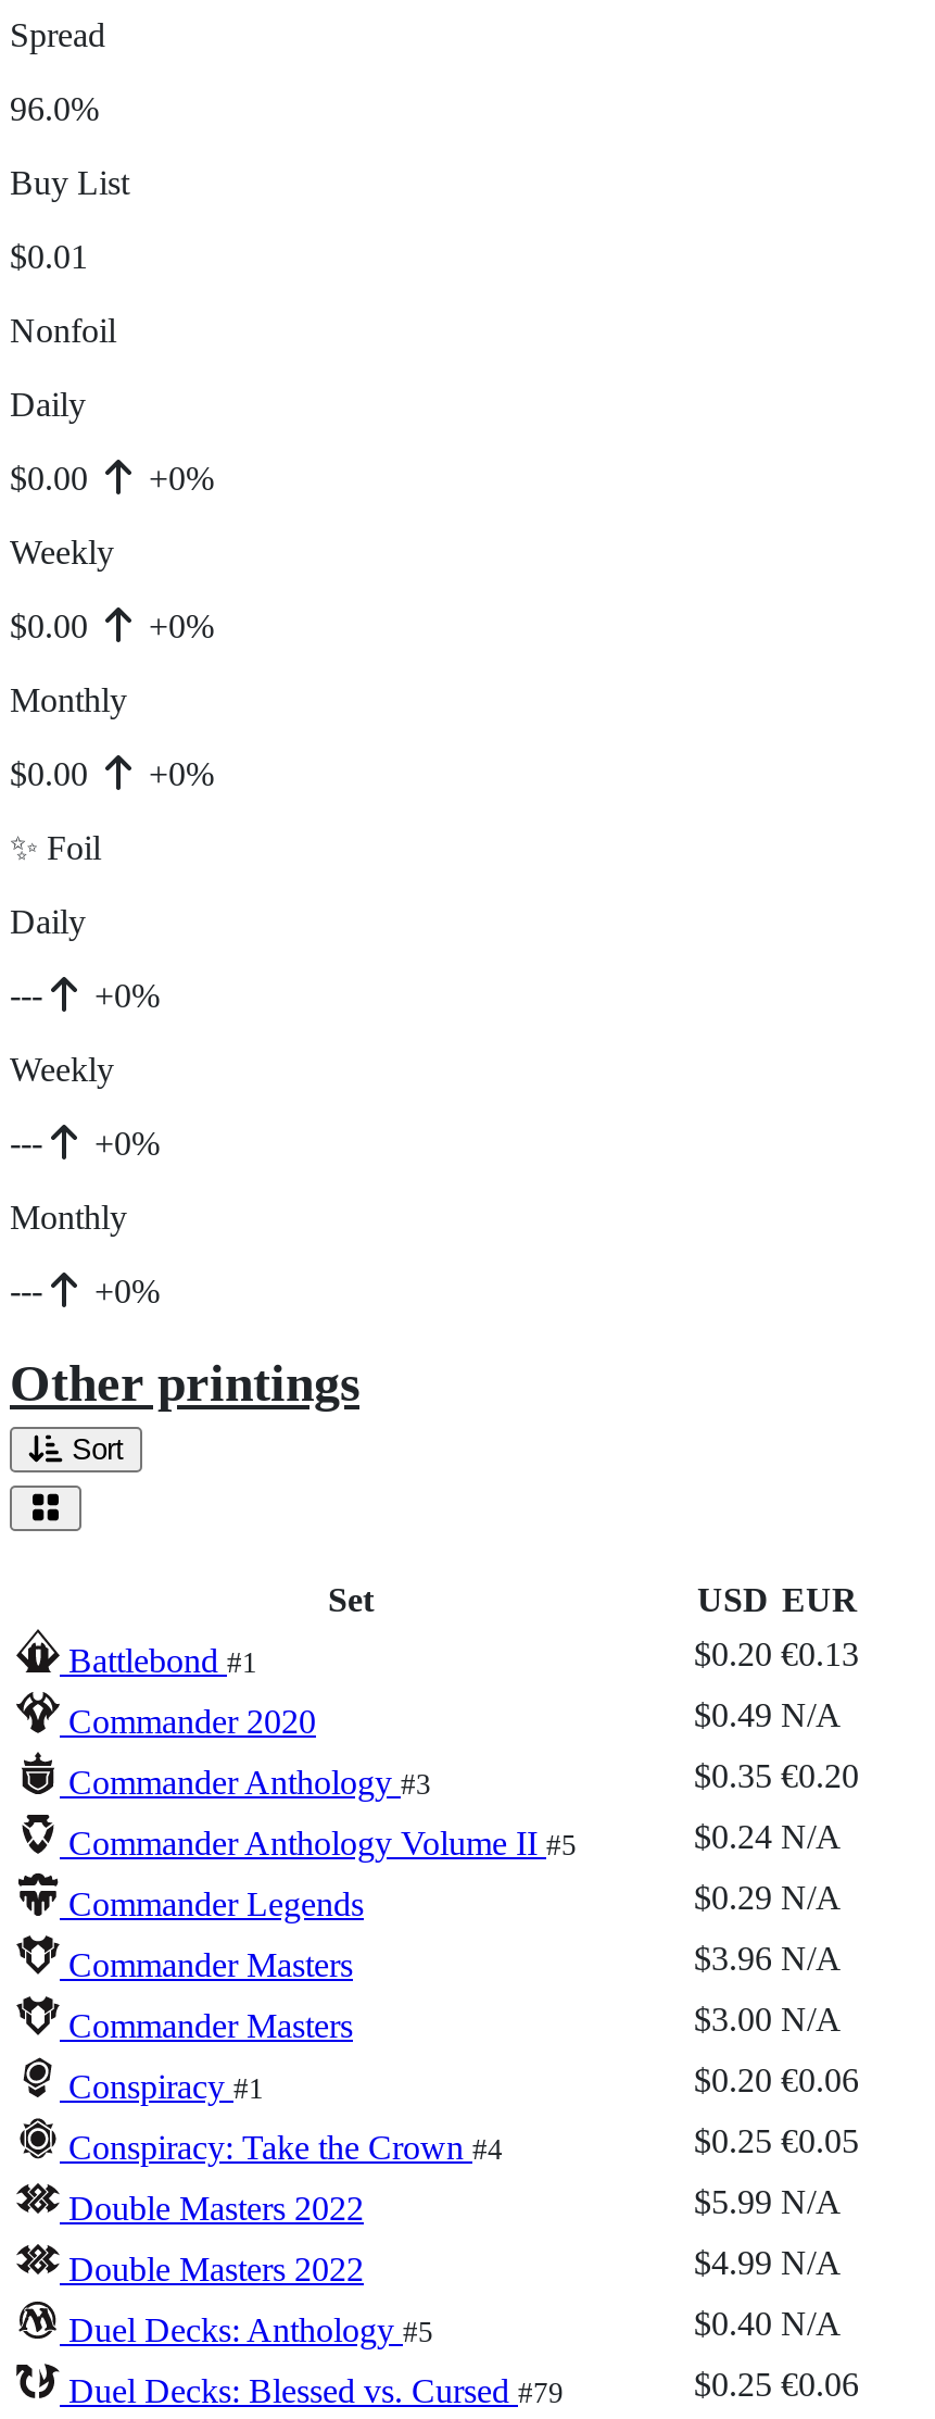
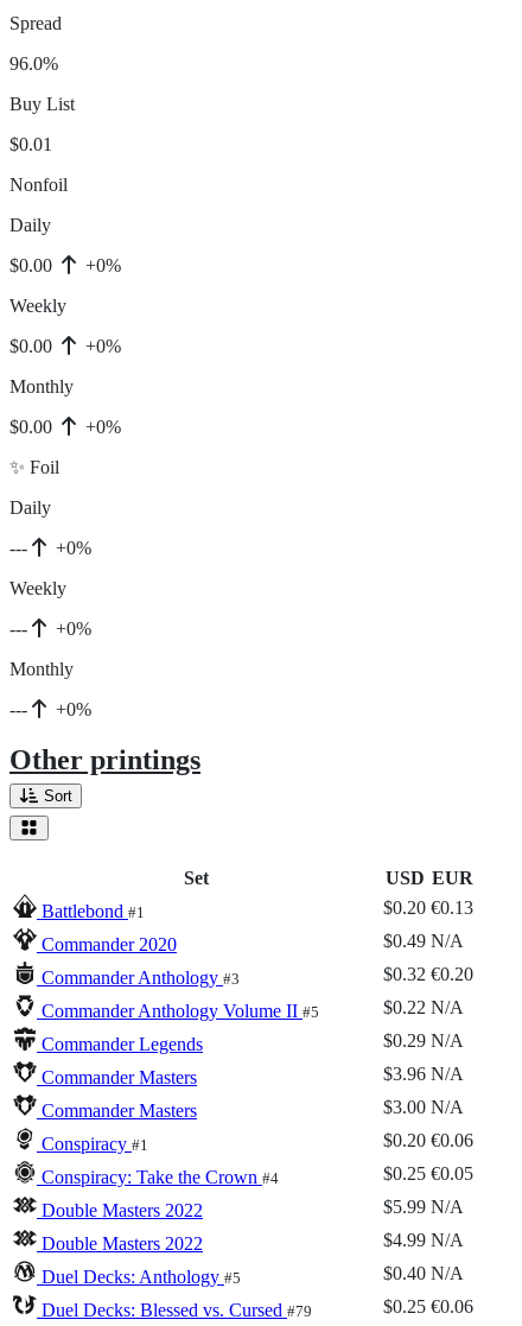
[694,1757,859,1794] $0.35 €0.20 -> [383,964,473,984] $0.32 €0.20
[694,1818,842,1855] $0.24 N/A -> [383,997,464,1017] $0.22 N/A

